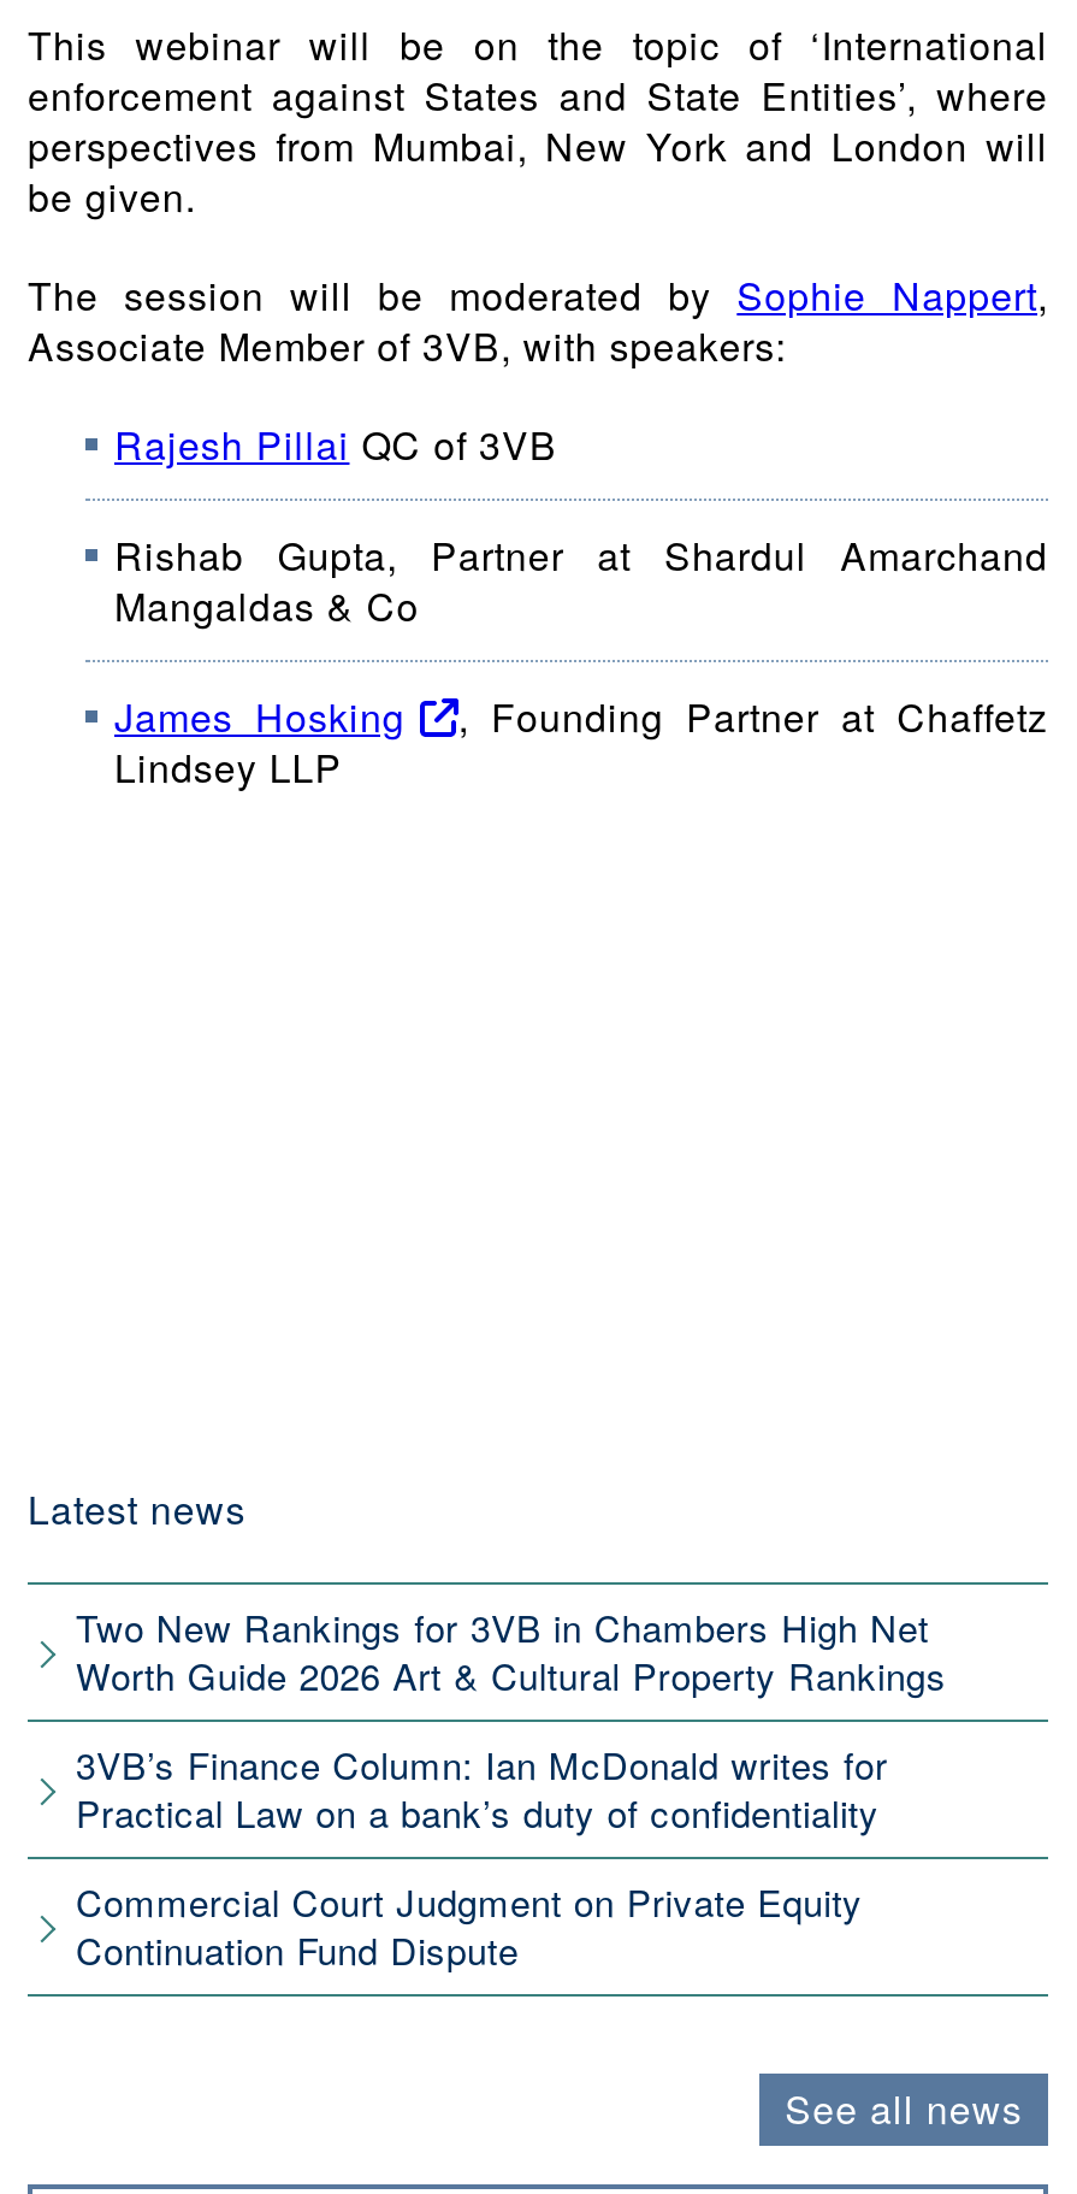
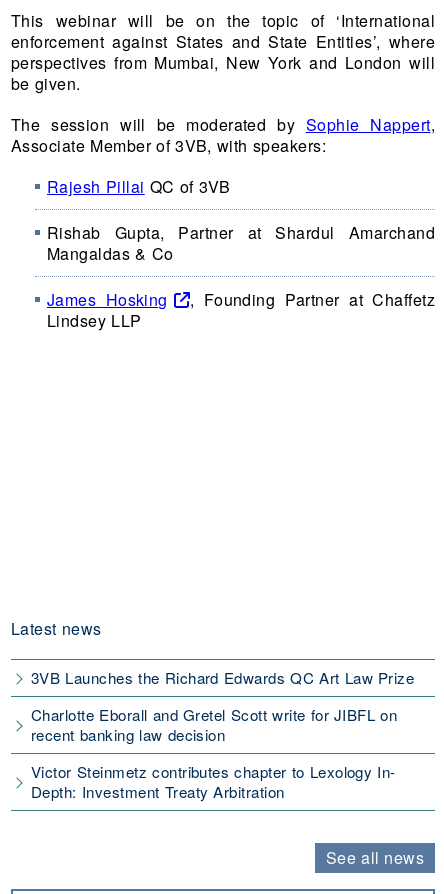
[76,1602,947,1701] Two New Rankings for 3VB in Chambers High Net | Worth Guide 2026 Art & Cultural Property Rankings -> [31,667,414,688] 3VB Launches the Richard Edwards QC Art Law Prize
[76,1740,888,1838] 3VB’s Finance Column: Ian McDonald writes for | Practical Law on a bank’s duty of confidentiality -> [31,704,397,745] Charlotte Eborall and Gretel Scott write for JIBFL on | recent banking law decision
[76,1877,863,1976] Commercial Court Judgment on Private Equity | Continuation Fund Dispute -> [31,761,396,802] Victor Steinmetz contributes chapter to Lexology In- | Depth: Investment Treaty Arbitration

